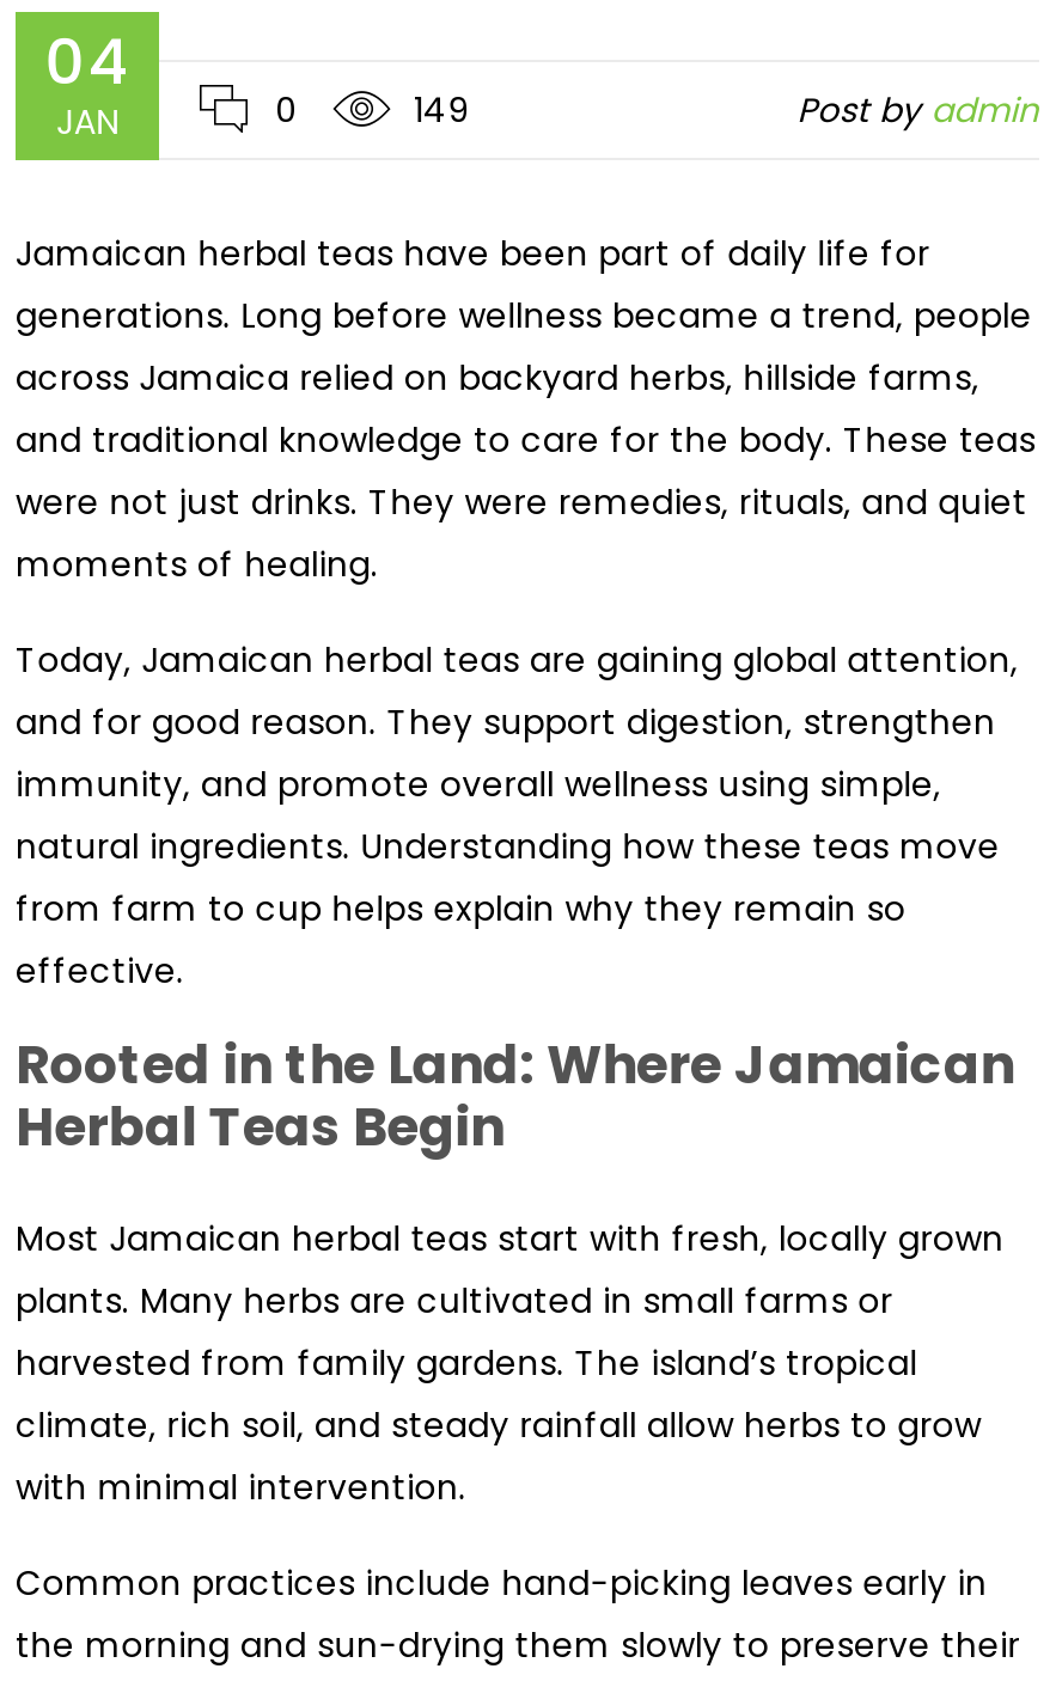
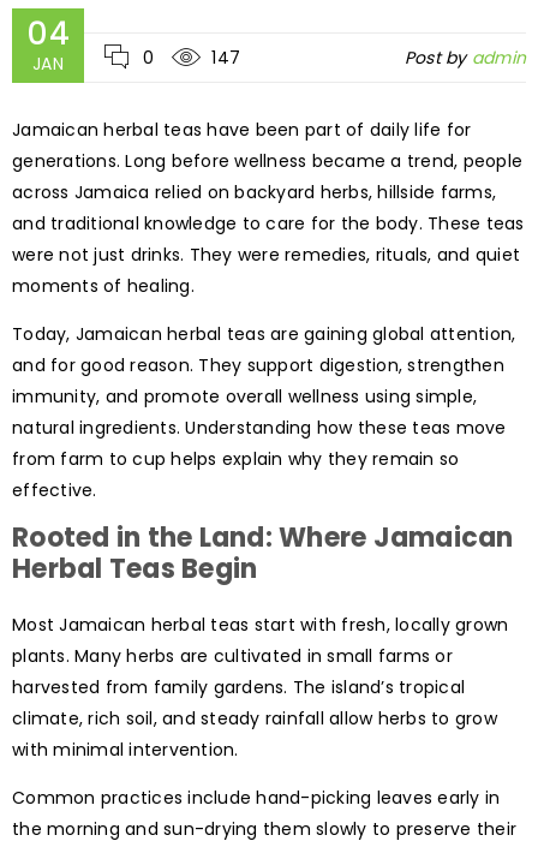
[413,87,470,135] 149 -> [212,46,240,70] 147

